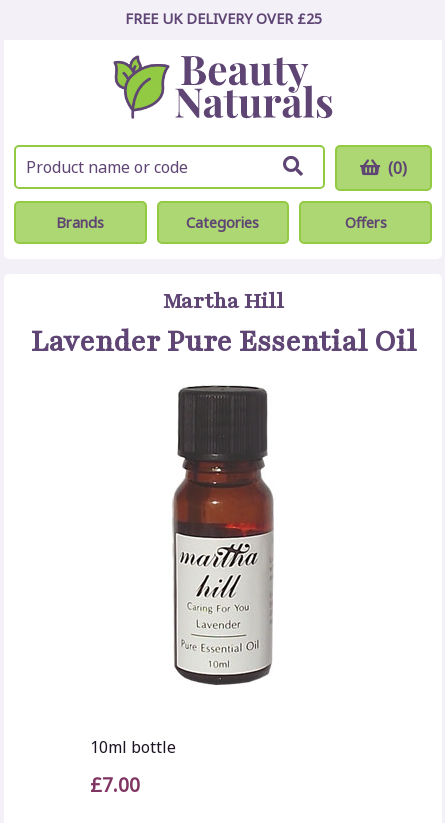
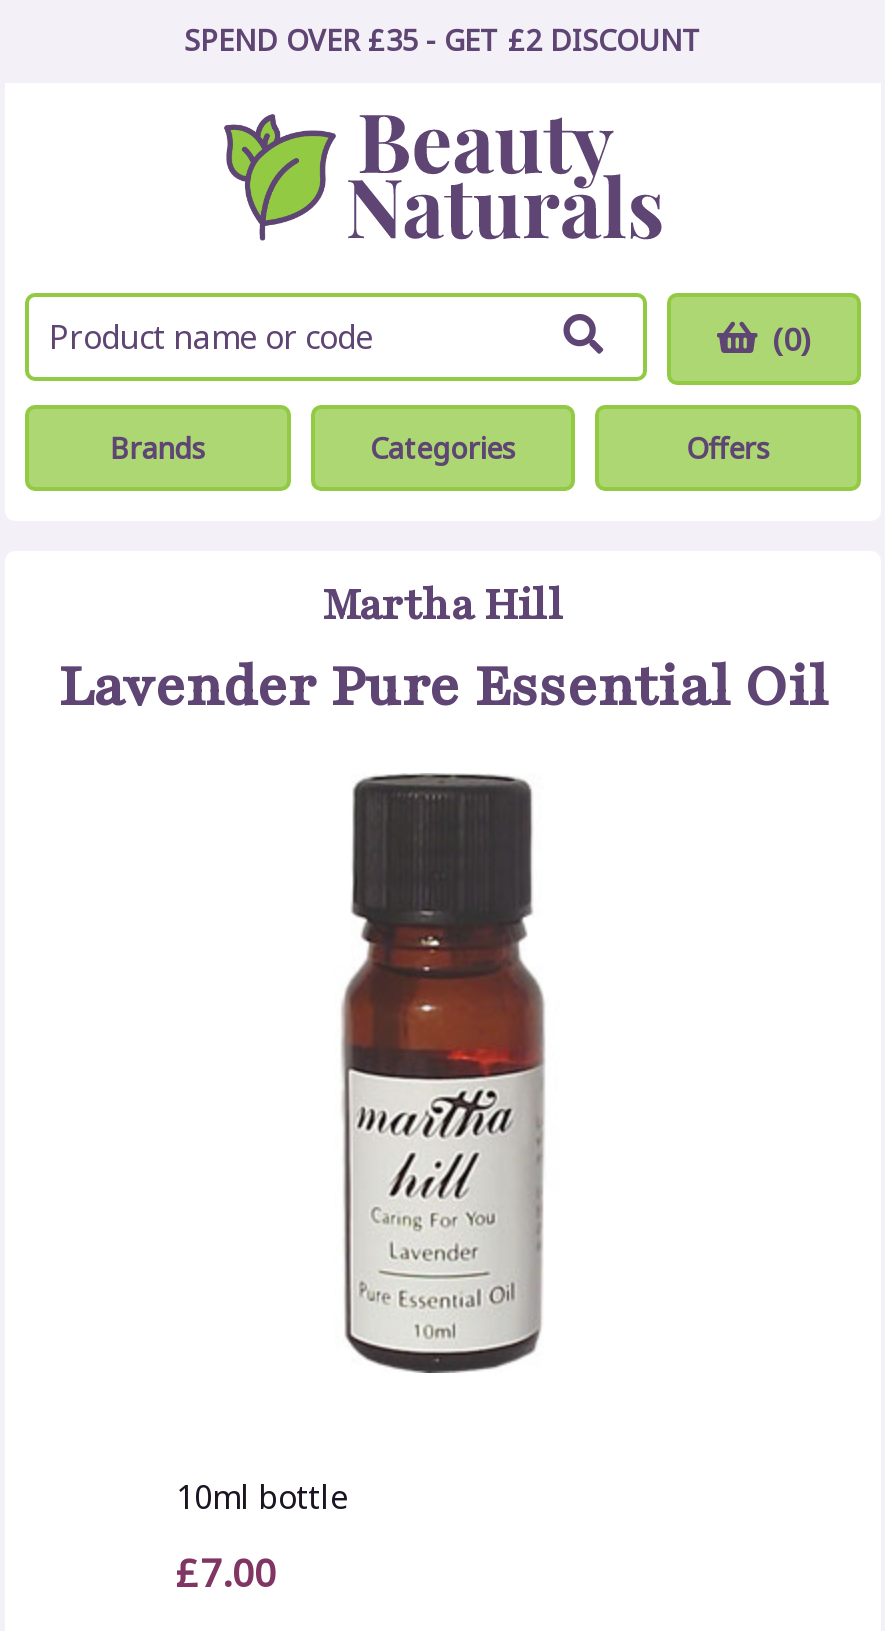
[124,9,321,28] FREE UK DELIVERY OVER £25 -> [184,21,702,59] SPEND OVER £35 - GET £2 DISCOUNT

